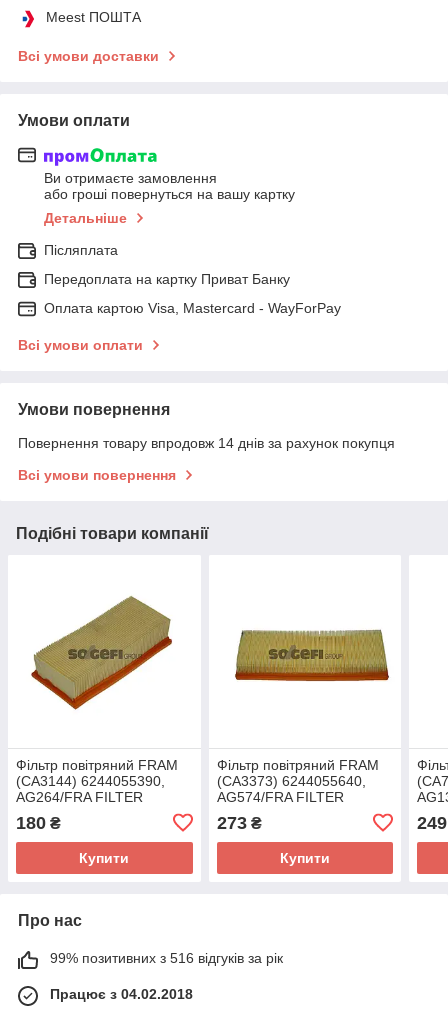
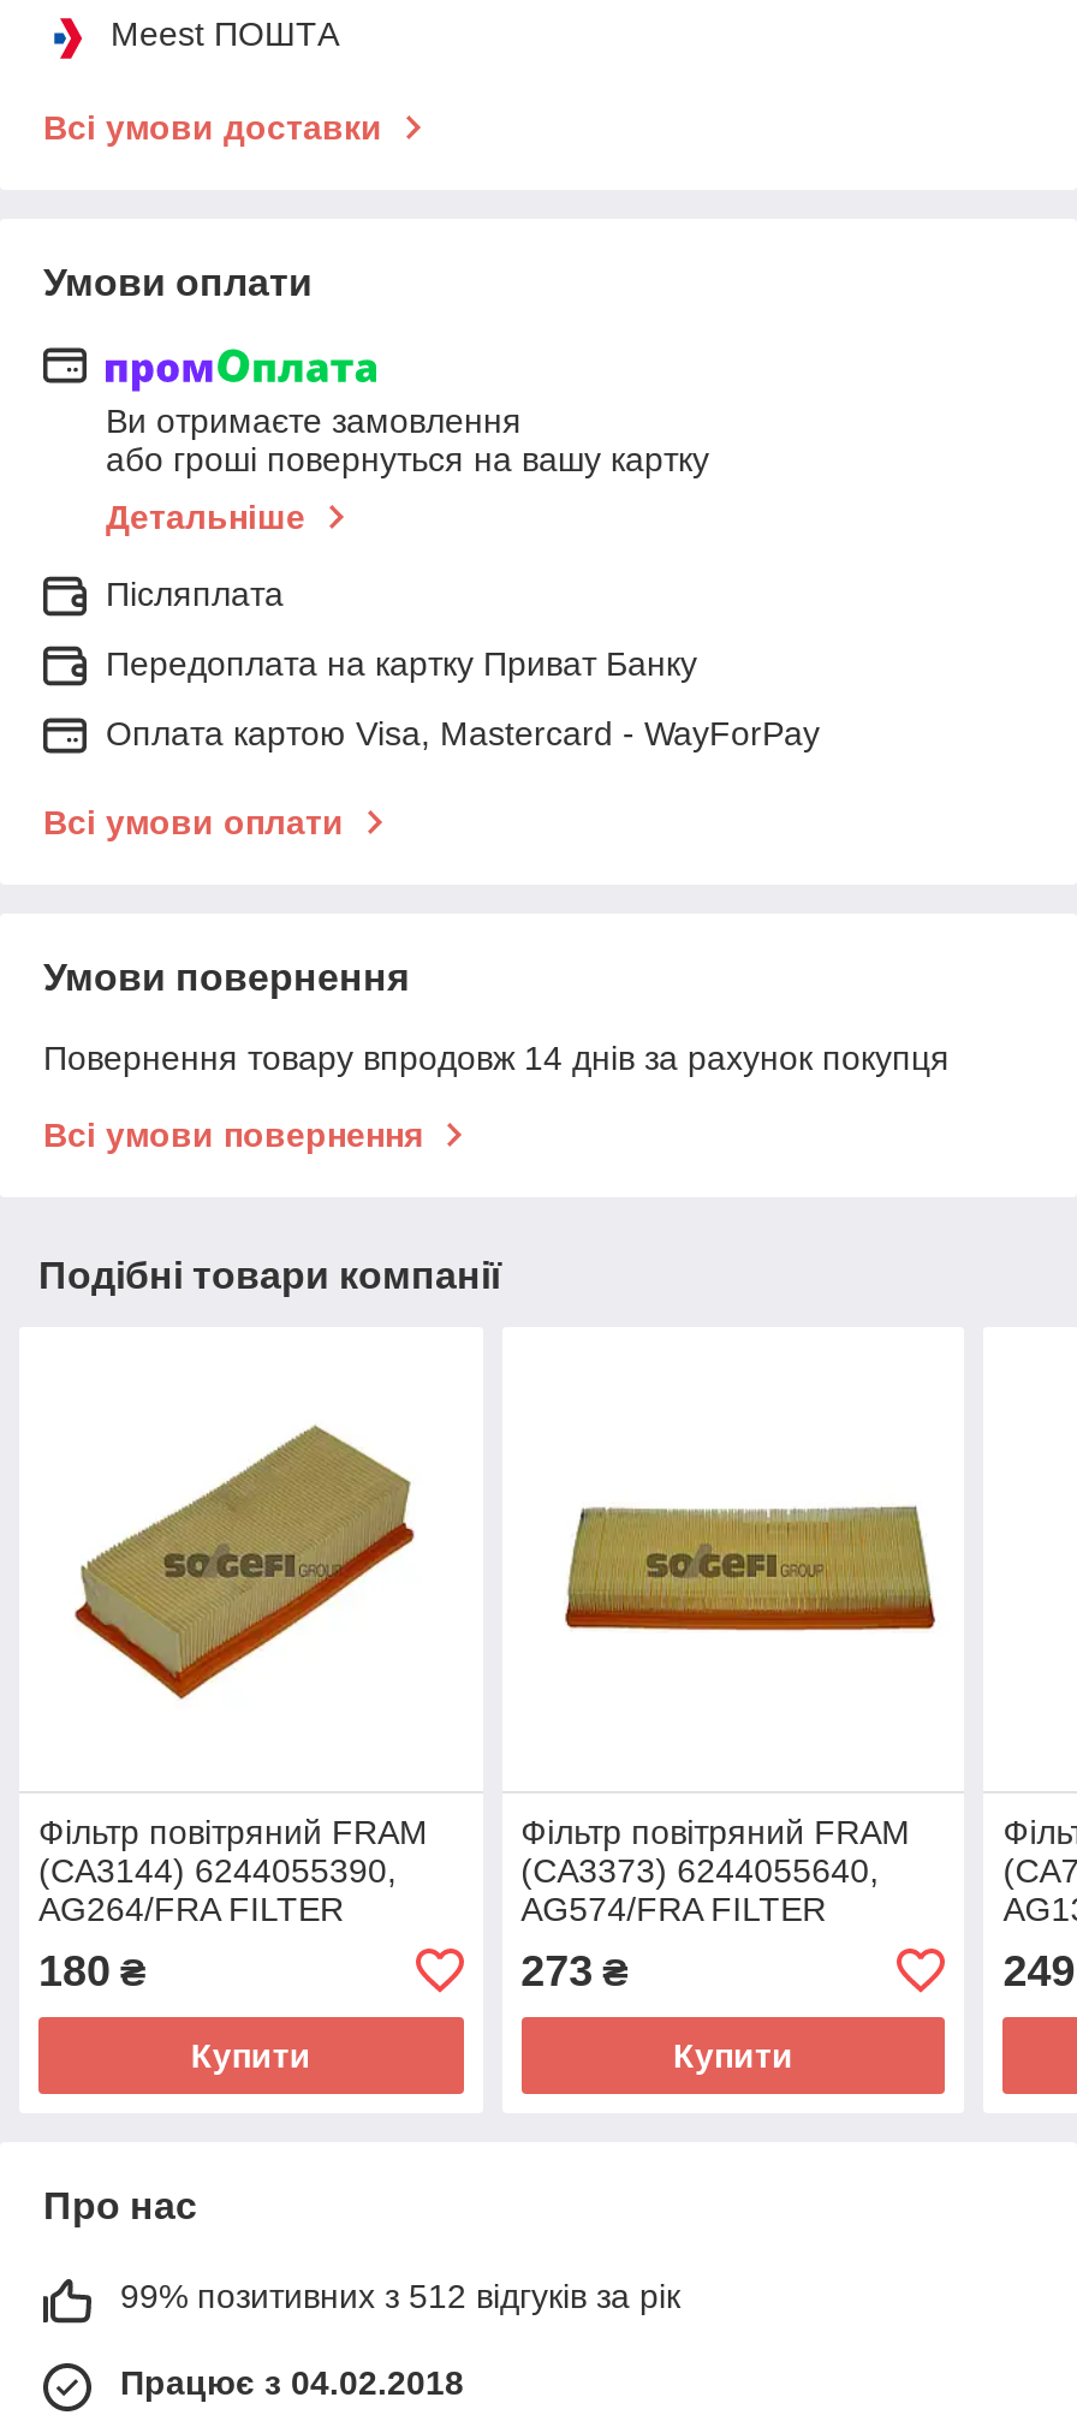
[50,950,283,966] 99% позитивних з 516 відгуків за рік -> [120,2276,680,2315] 99% позитивних з 512 відгуків за рік

